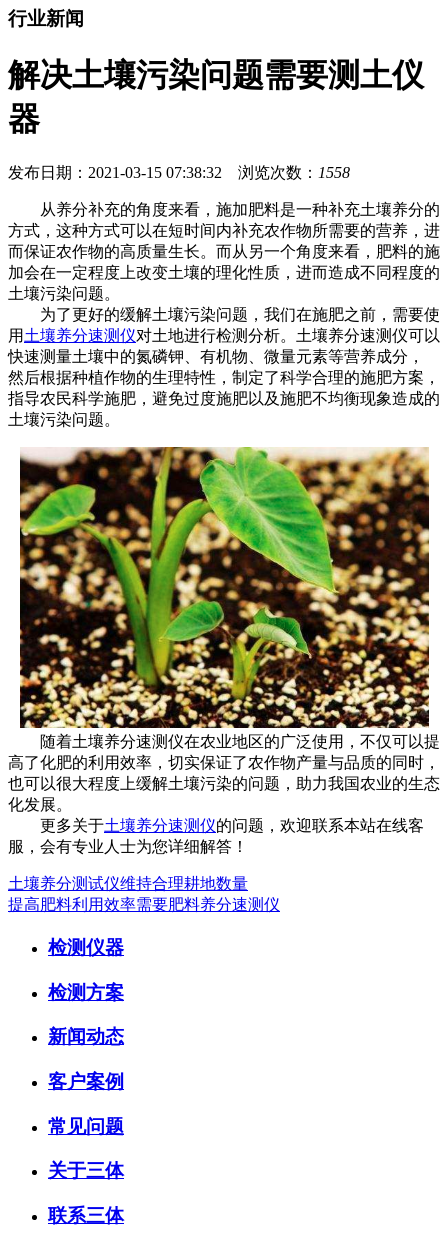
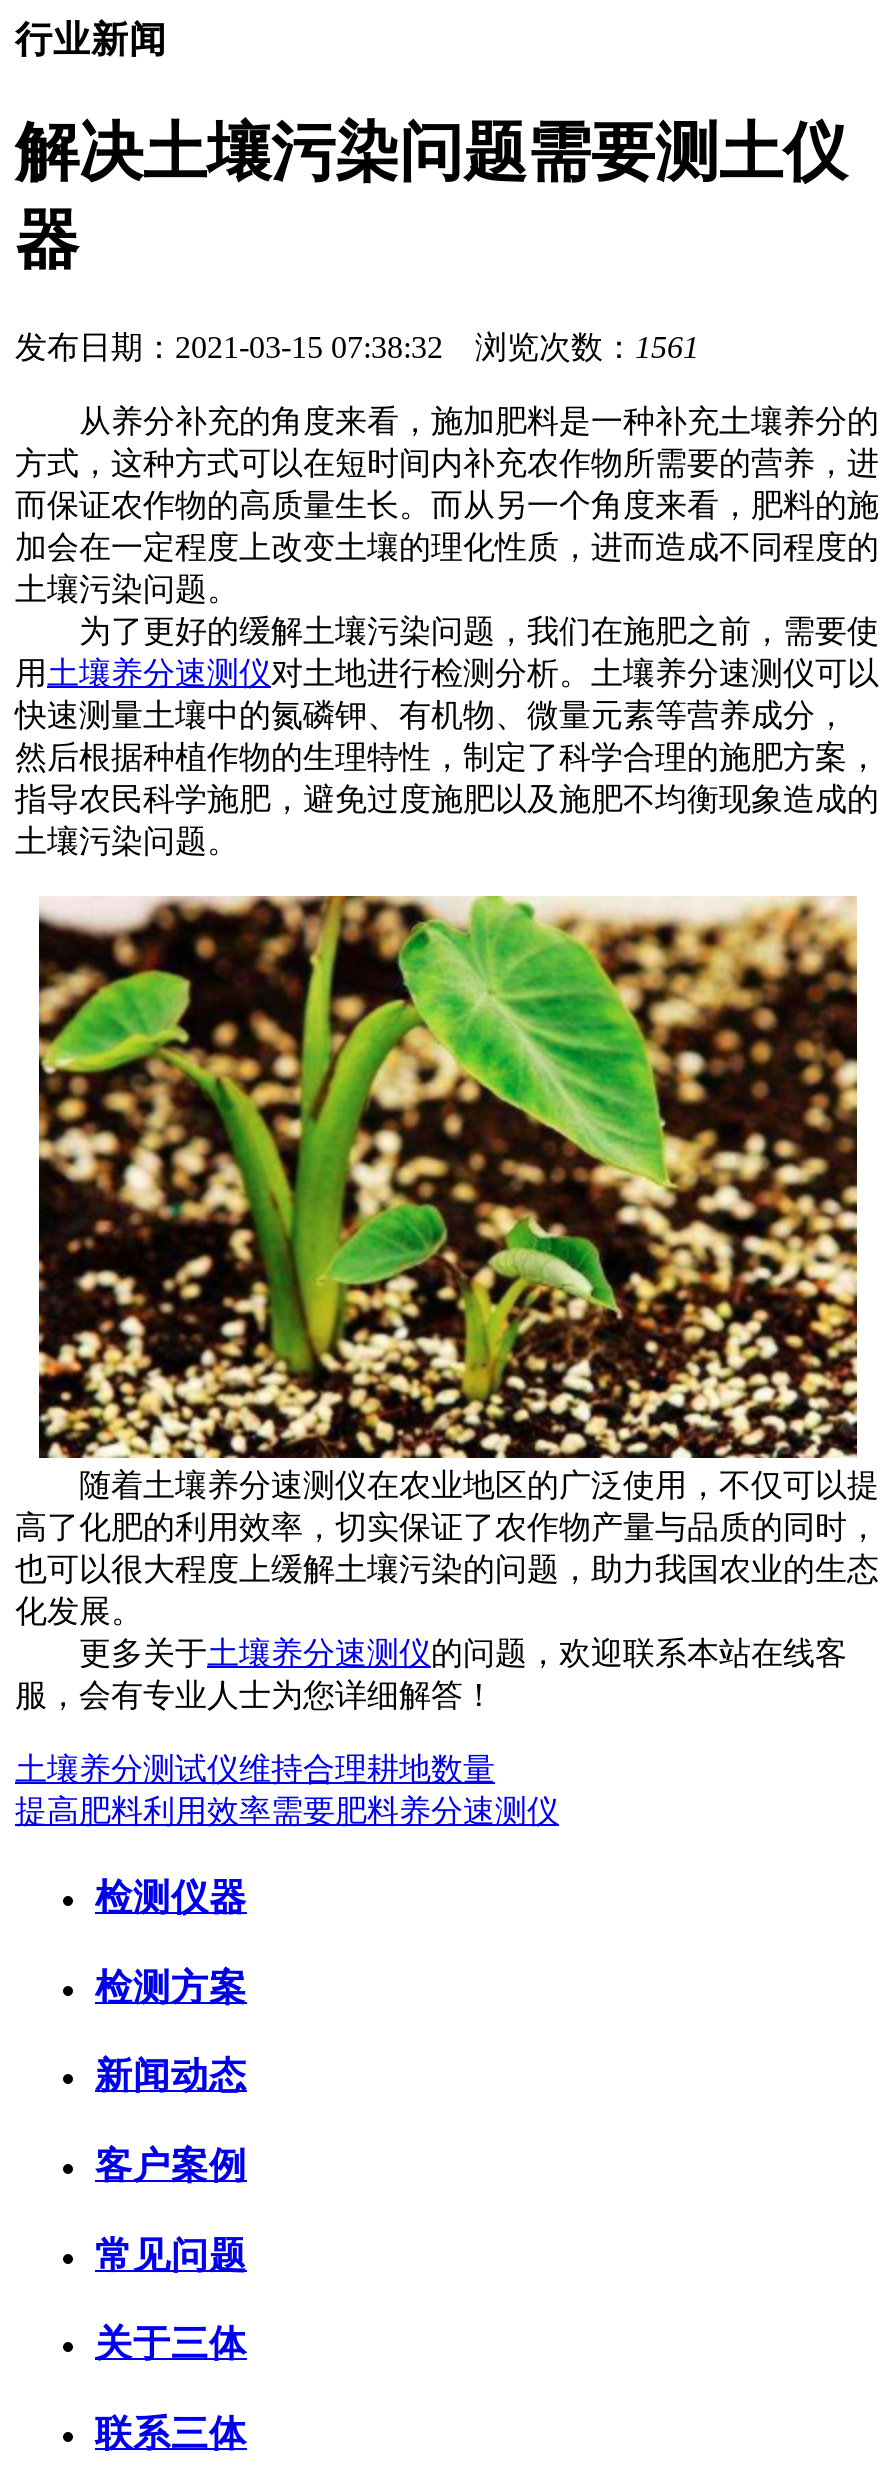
[8,164,350,181] 发布日期：2021-03-15 07:38:32 浏览次数：1558 -> [15,330,699,364] 发布日期：2021-03-15 07:38:32 浏览次数：1561

